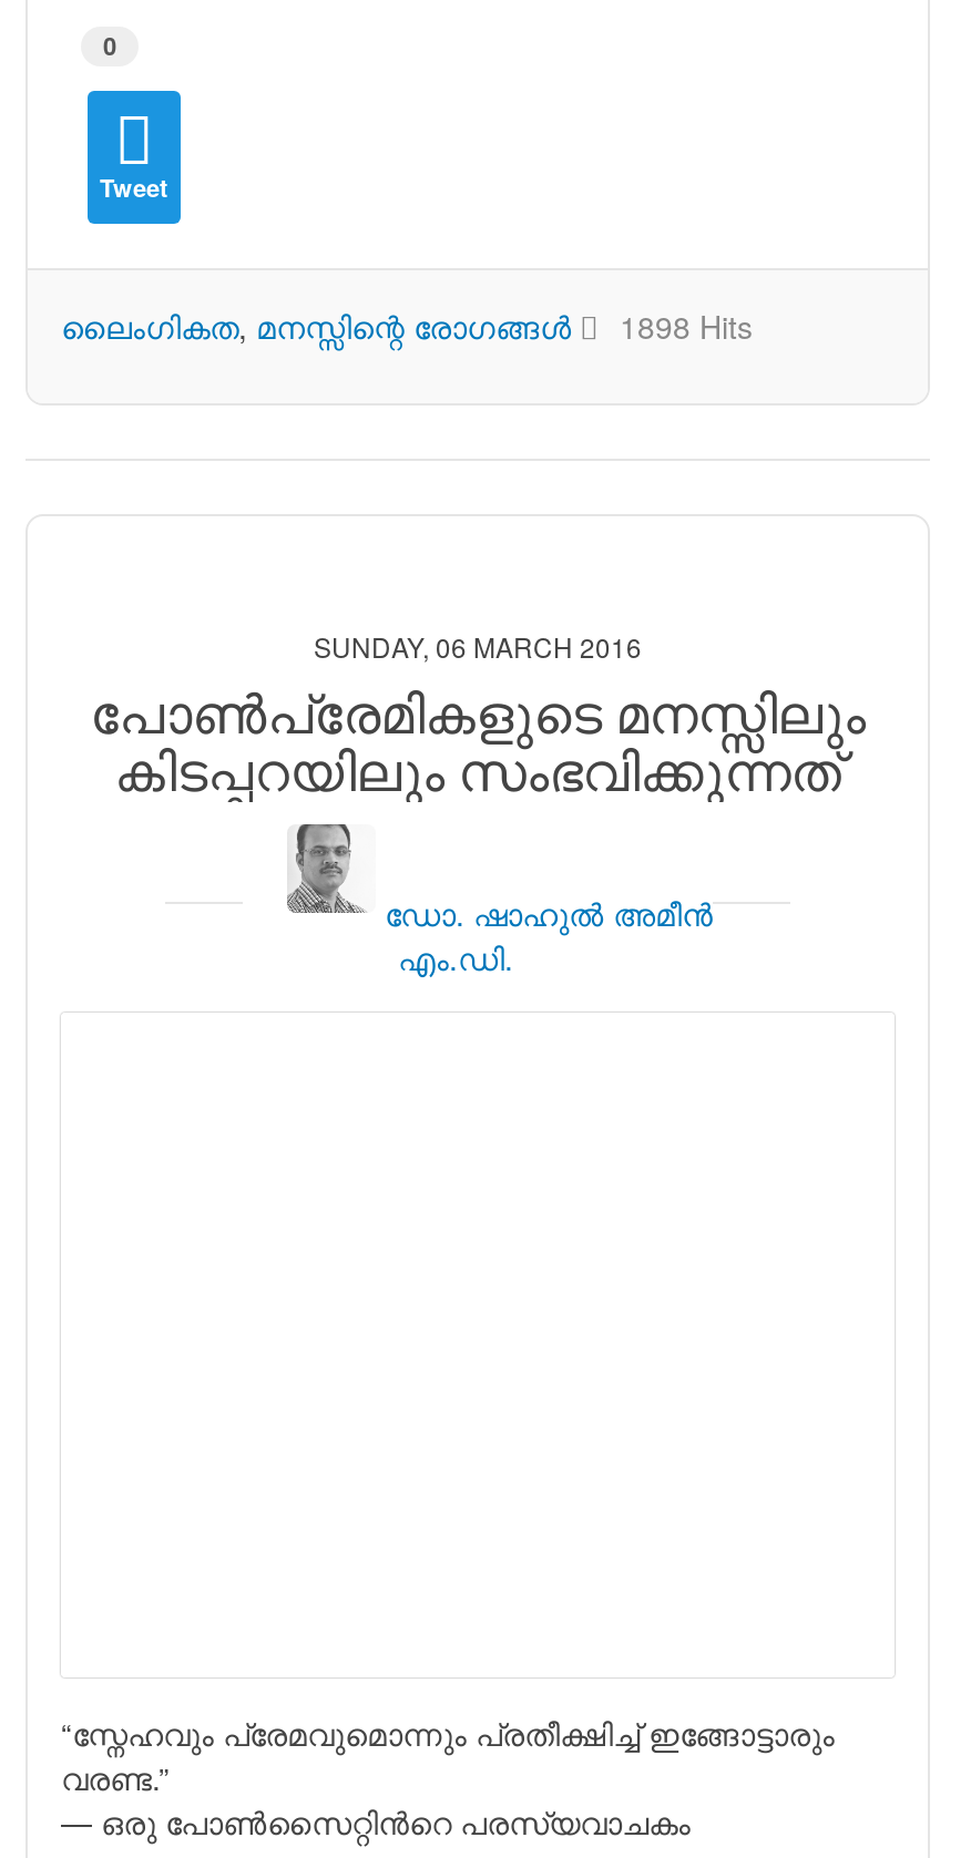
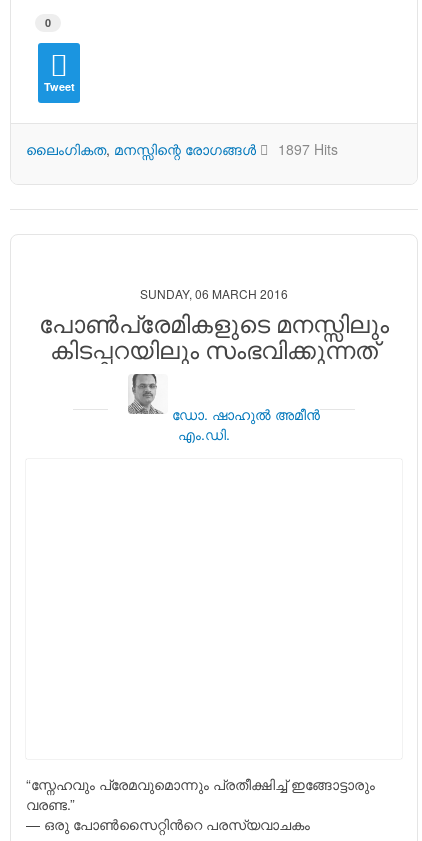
[602,303,753,347] 1898 Hits -> [270,139,338,159] 1897 Hits

